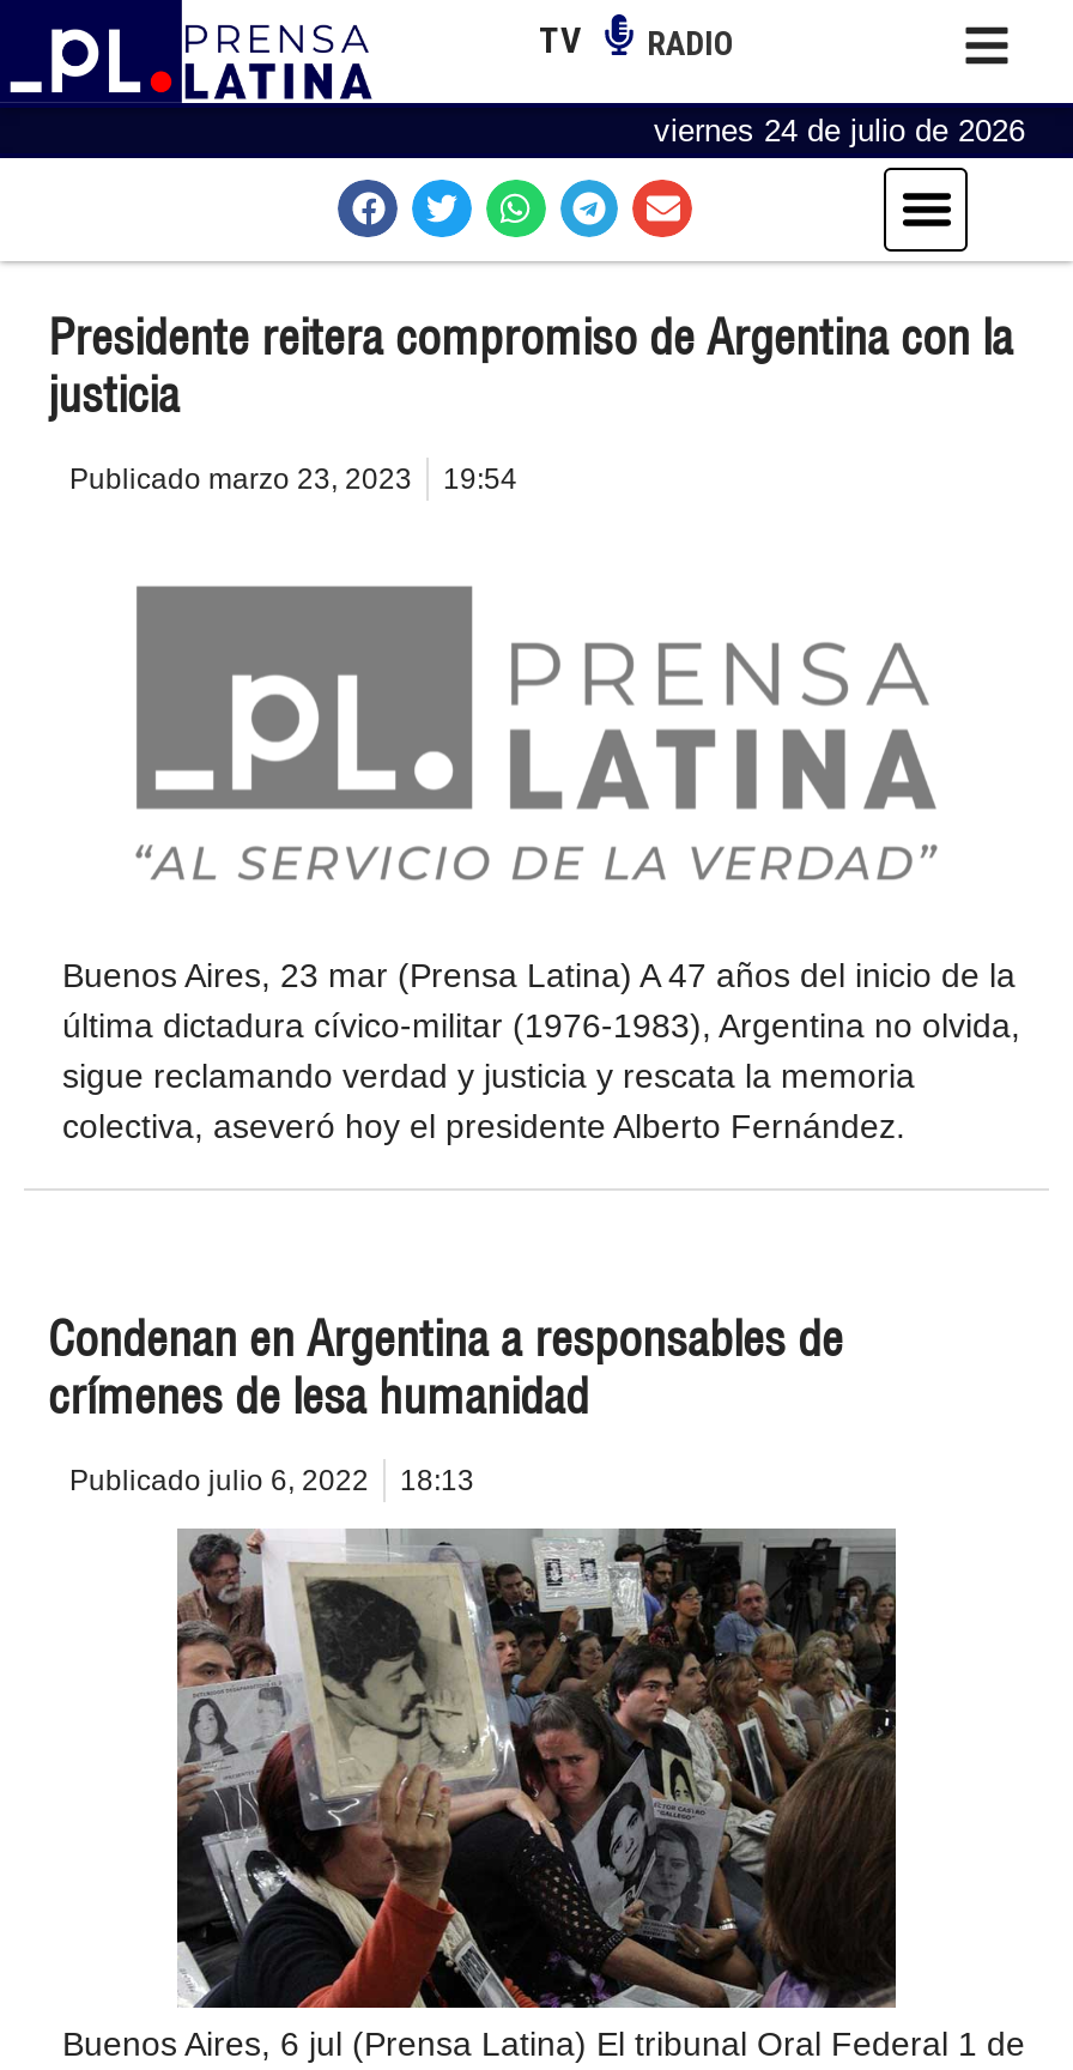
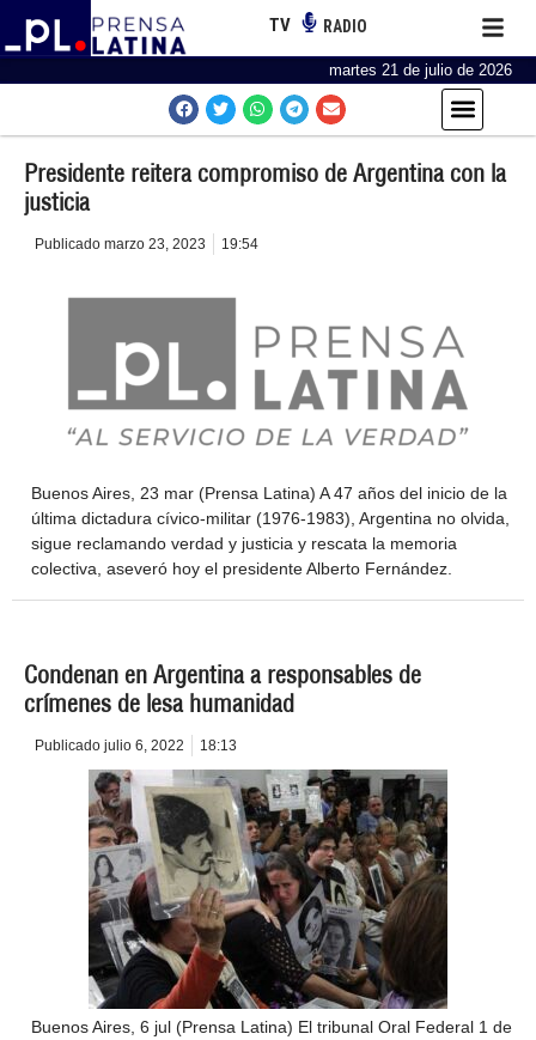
[654,111,1025,147] viernes 24 de julio de 2026 -> [329,61,512,79] martes 21 de julio de 2026

